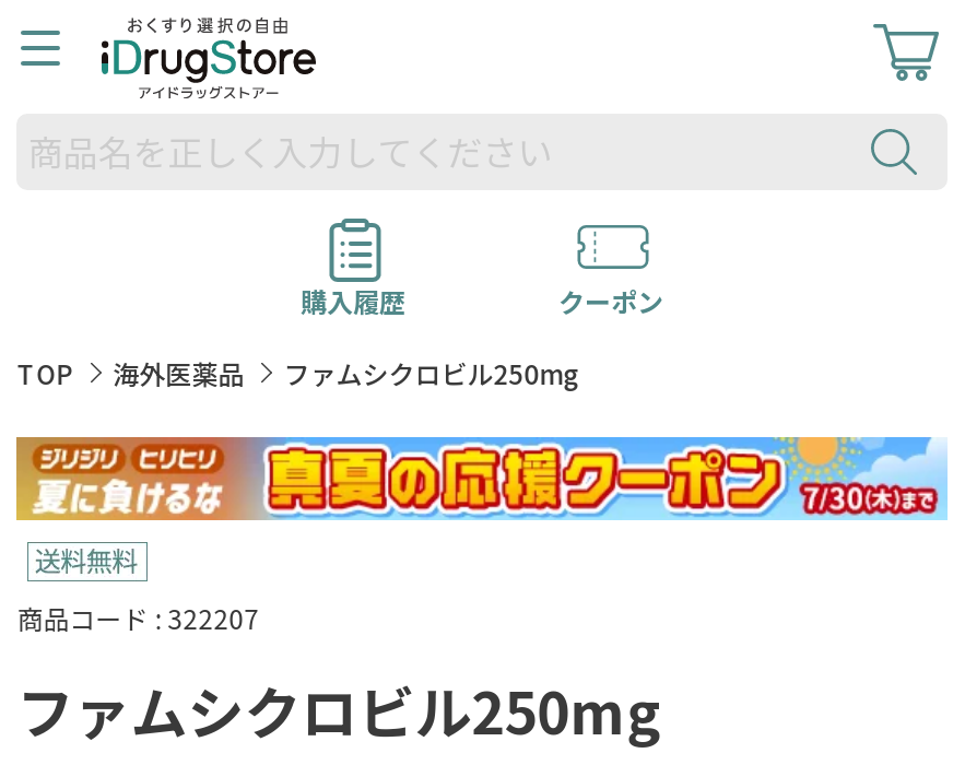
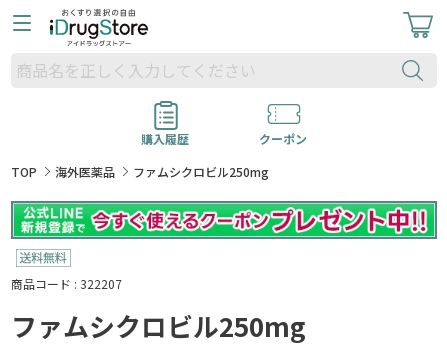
[14,435,948,522] [image] -> [10,200,438,240] [image]

